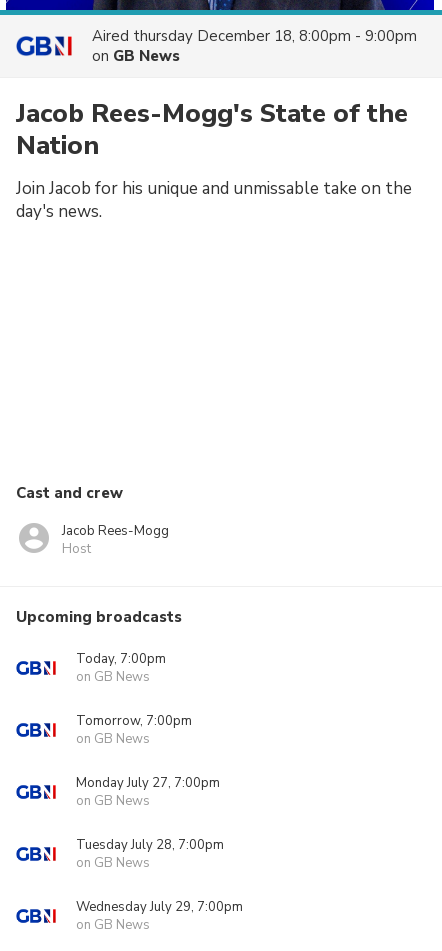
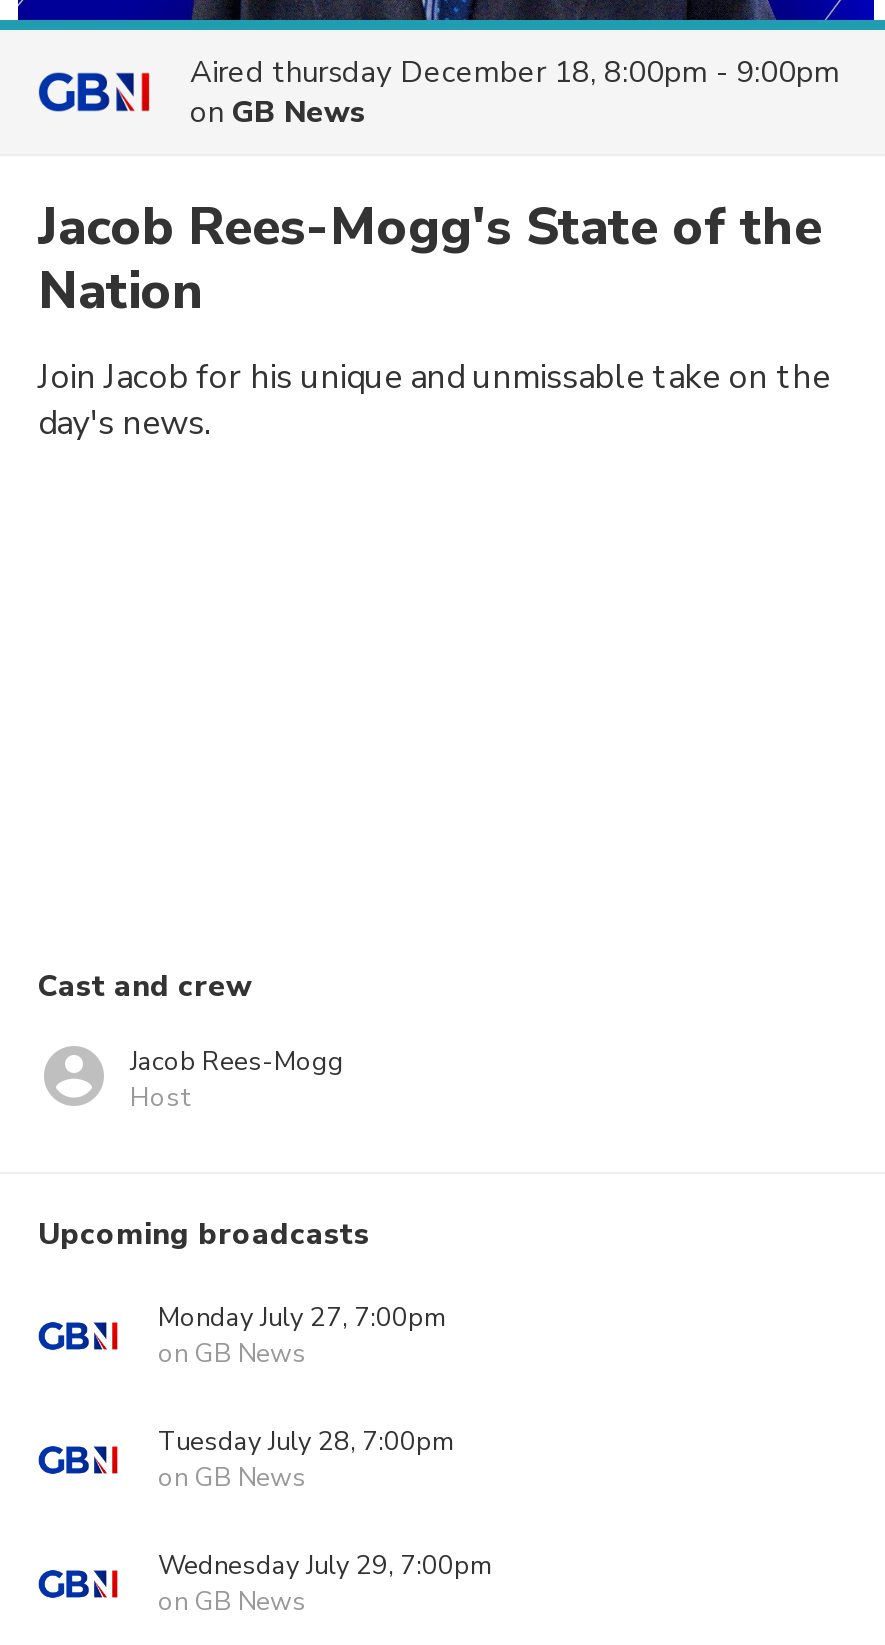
[76,650,192,748] Today, 7:00pm | on GB News | Tomorrow, 7:00pm | on GB News -> none

